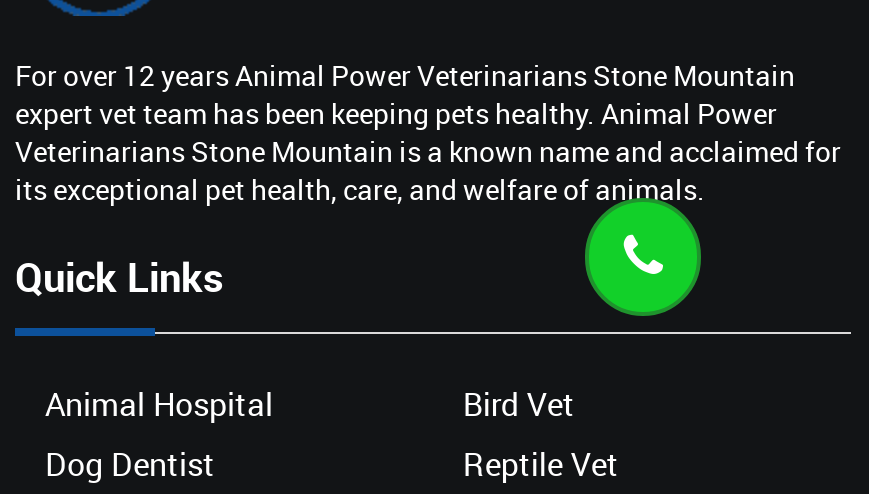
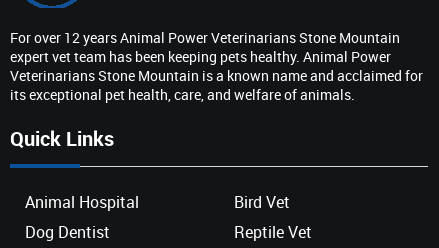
[583,212,703,318] [image] -> none

